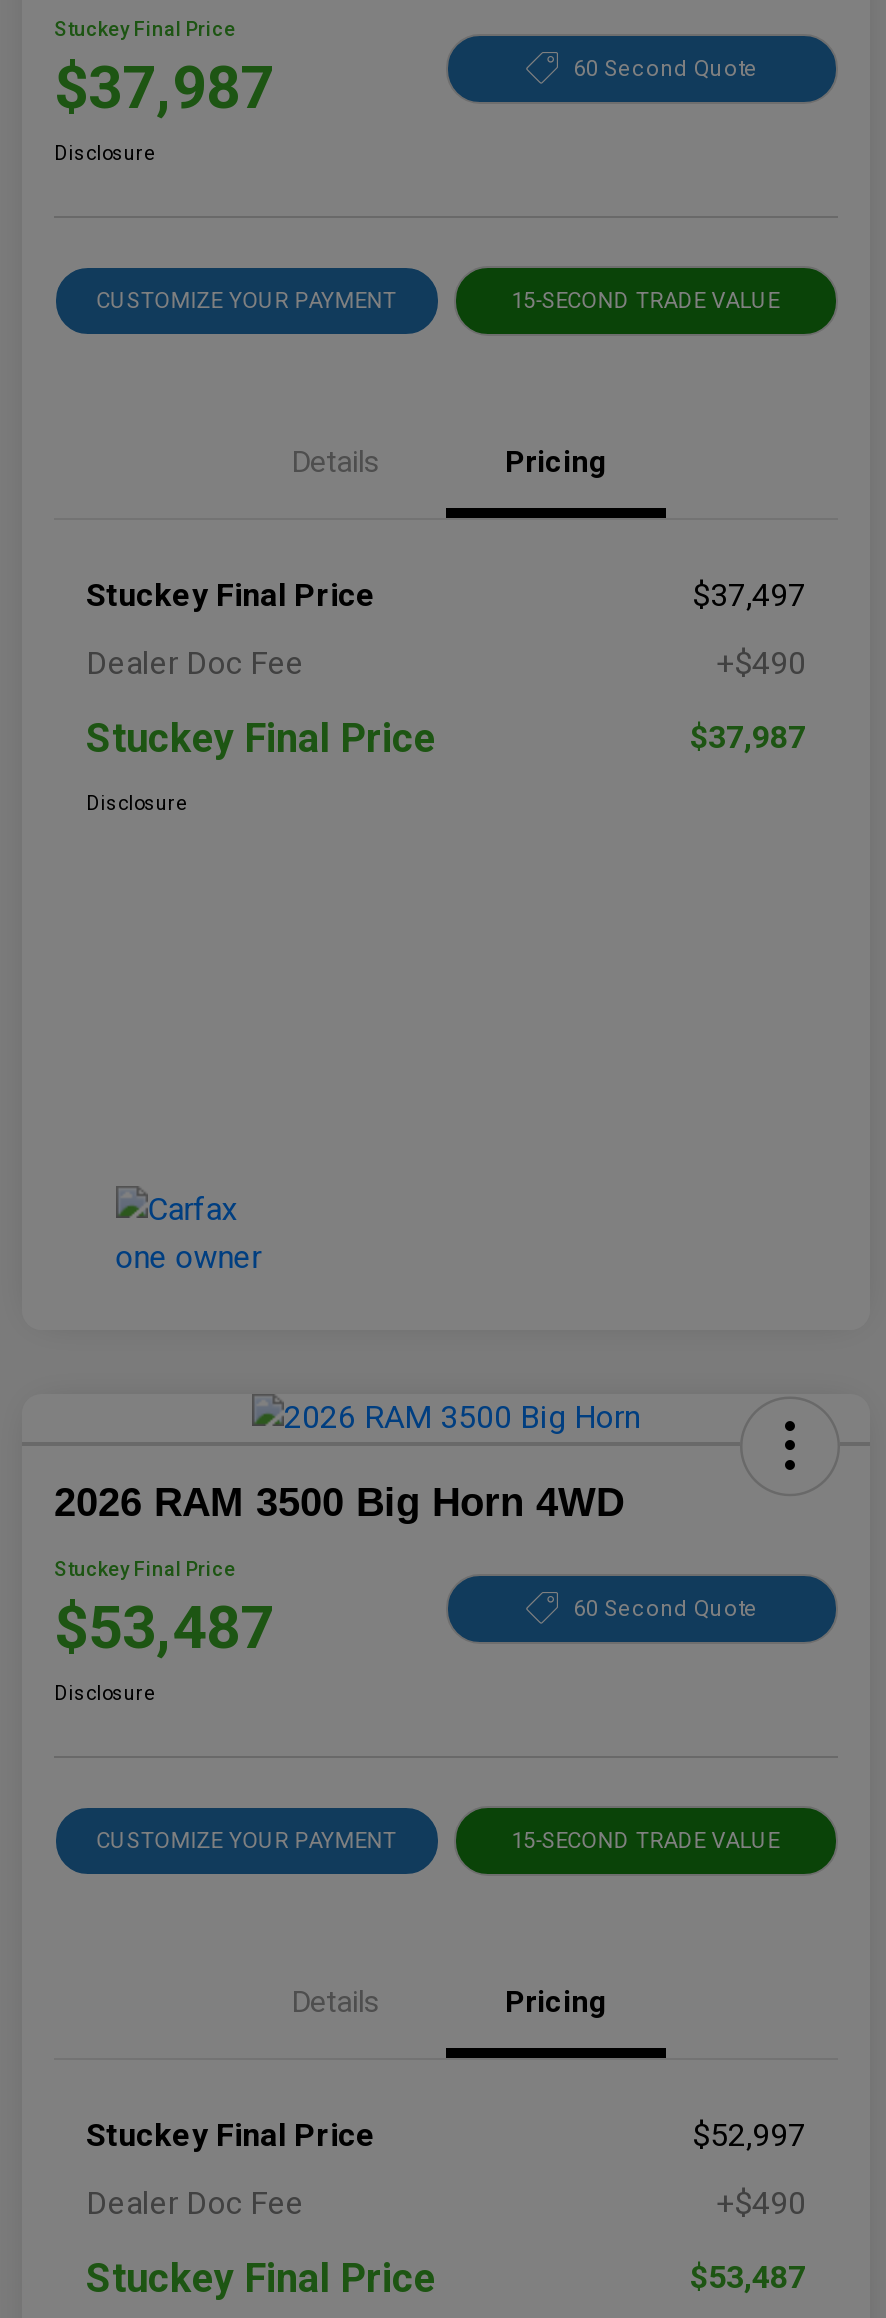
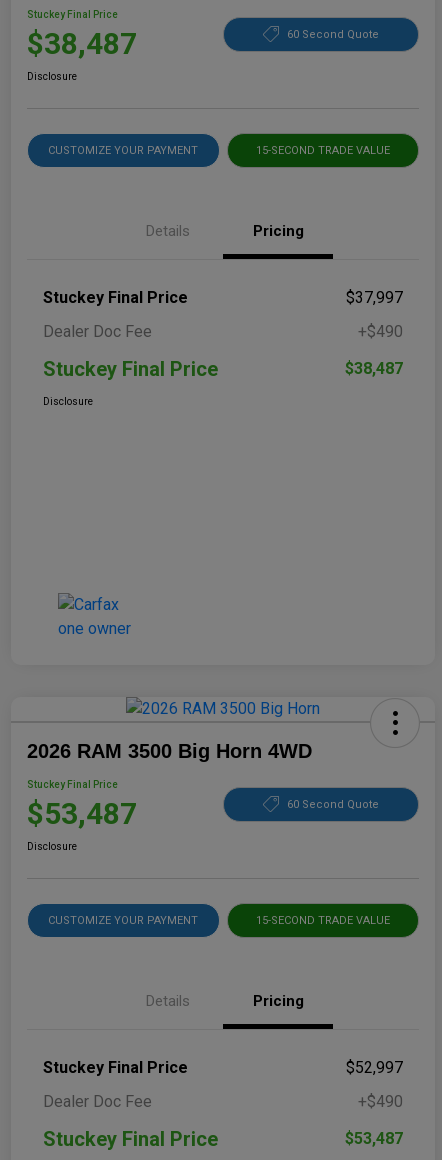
[54,52,274,122] $37,987 -> [27,26,137,61] $38,487
[692,576,806,614] $37,497 -> [346,288,403,307] $37,997
[690,718,806,756] $37,987 -> [345,359,403,378] $38,487

